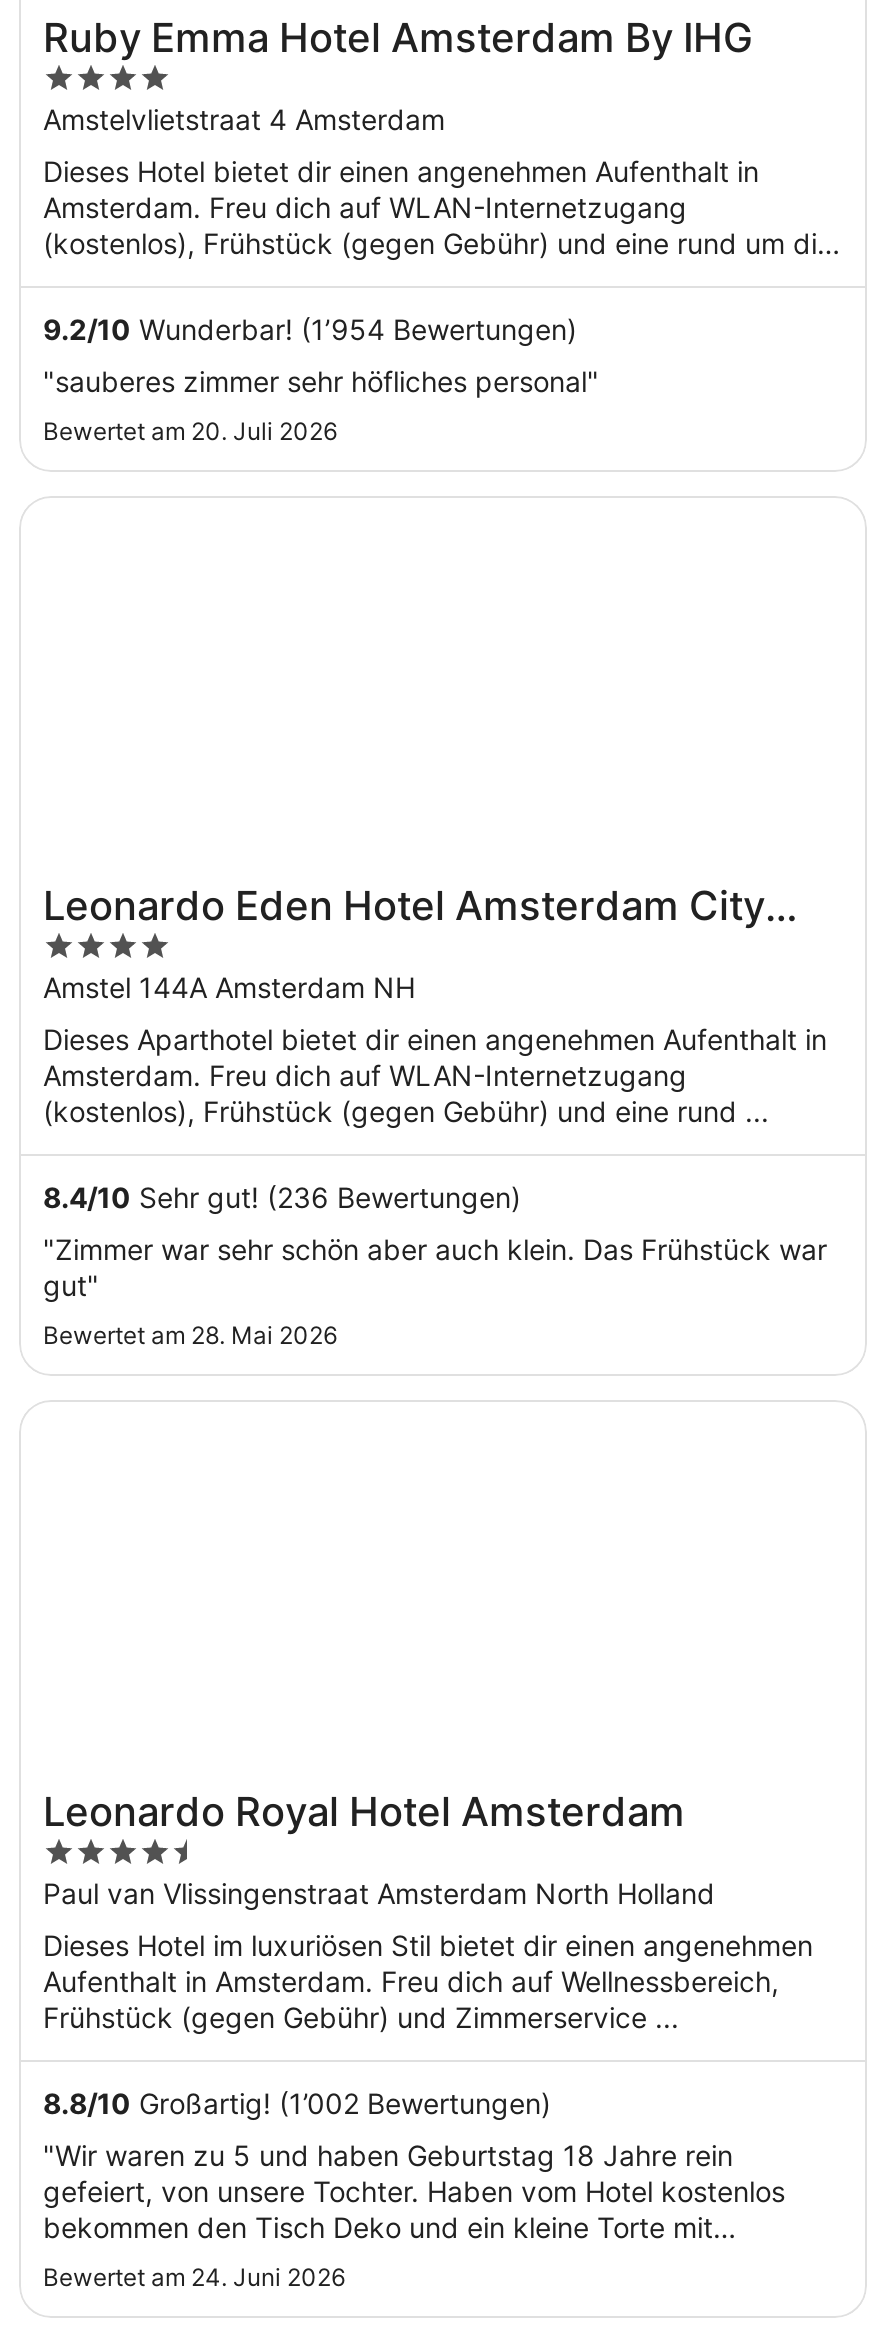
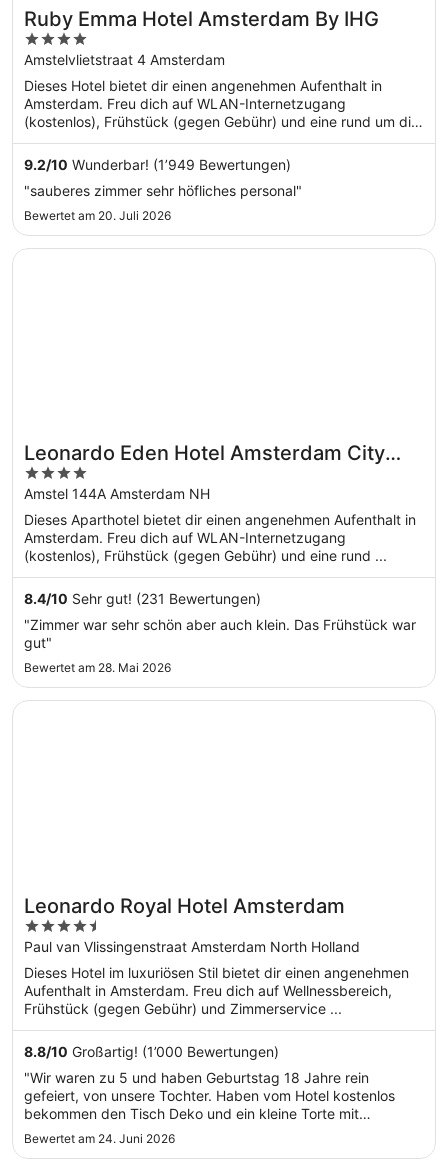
[43,312,577,346] 9.2/10 Wunderbar! (1’954 Bewertungen) -> [24,156,291,173] 9.2/10 Wunderbar! (1’949 Bewertungen)
[43,1181,521,1215] 8.4/10 Sehr gut! (236 Bewertungen) -> [24,590,261,607] 8.4/10 Sehr gut! (231 Bewertungen)
[43,2086,551,2120] 8.8/10 Großartig! (1’002 Bewertungen) -> [24,1043,279,1060] 8.8/10 Großartig! (1’000 Bewertungen)

